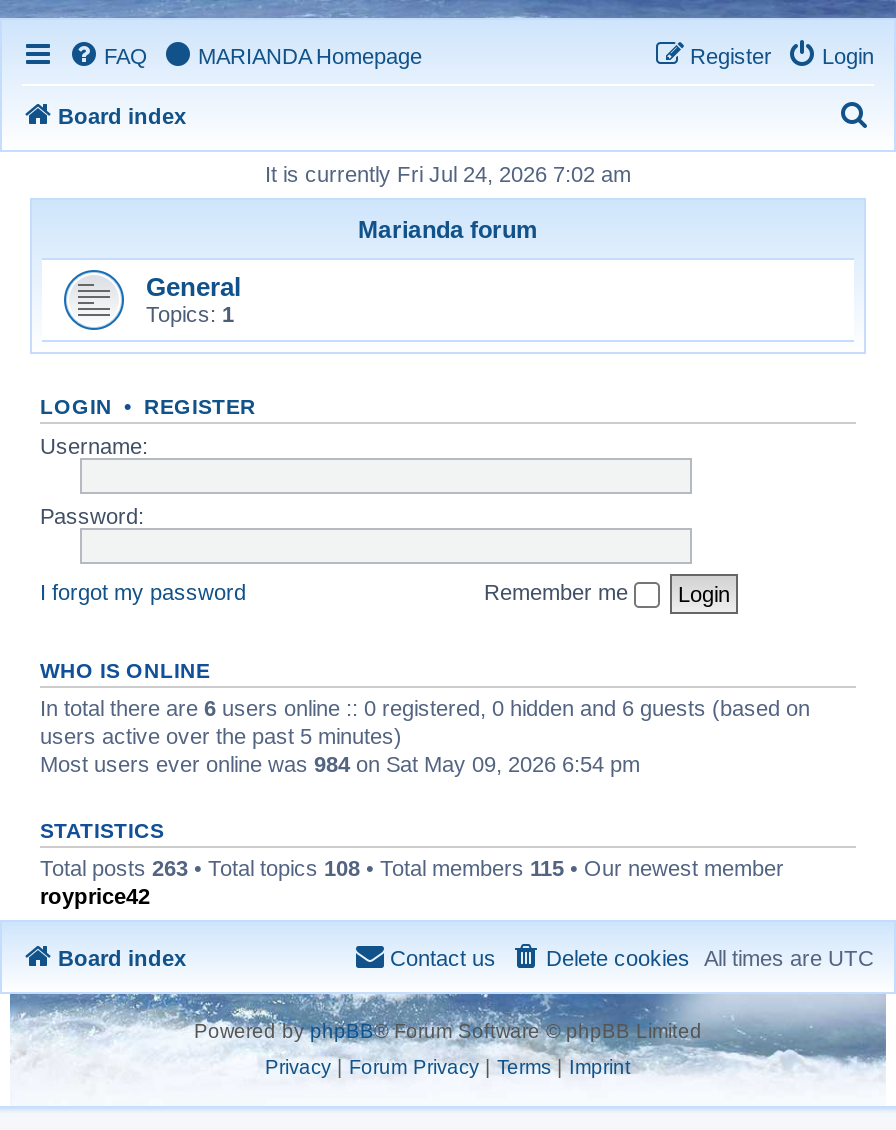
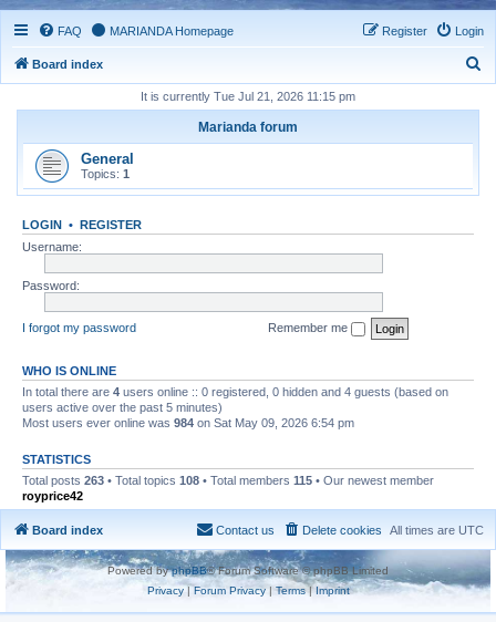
[265,162,631,186] It is currently Fri Jul 24, 2026 7:02 am -> [141,90,355,103] It is currently Tue Jul 21, 2026 11:15 pm
[40,695,810,719] In total there are 6 users online :: 0 registered, 0 hidden and 6 guests (based on -> [22,385,448,398] In total there are 4 users online :: 0 registered, 0 hidden and 4 guests (based on

